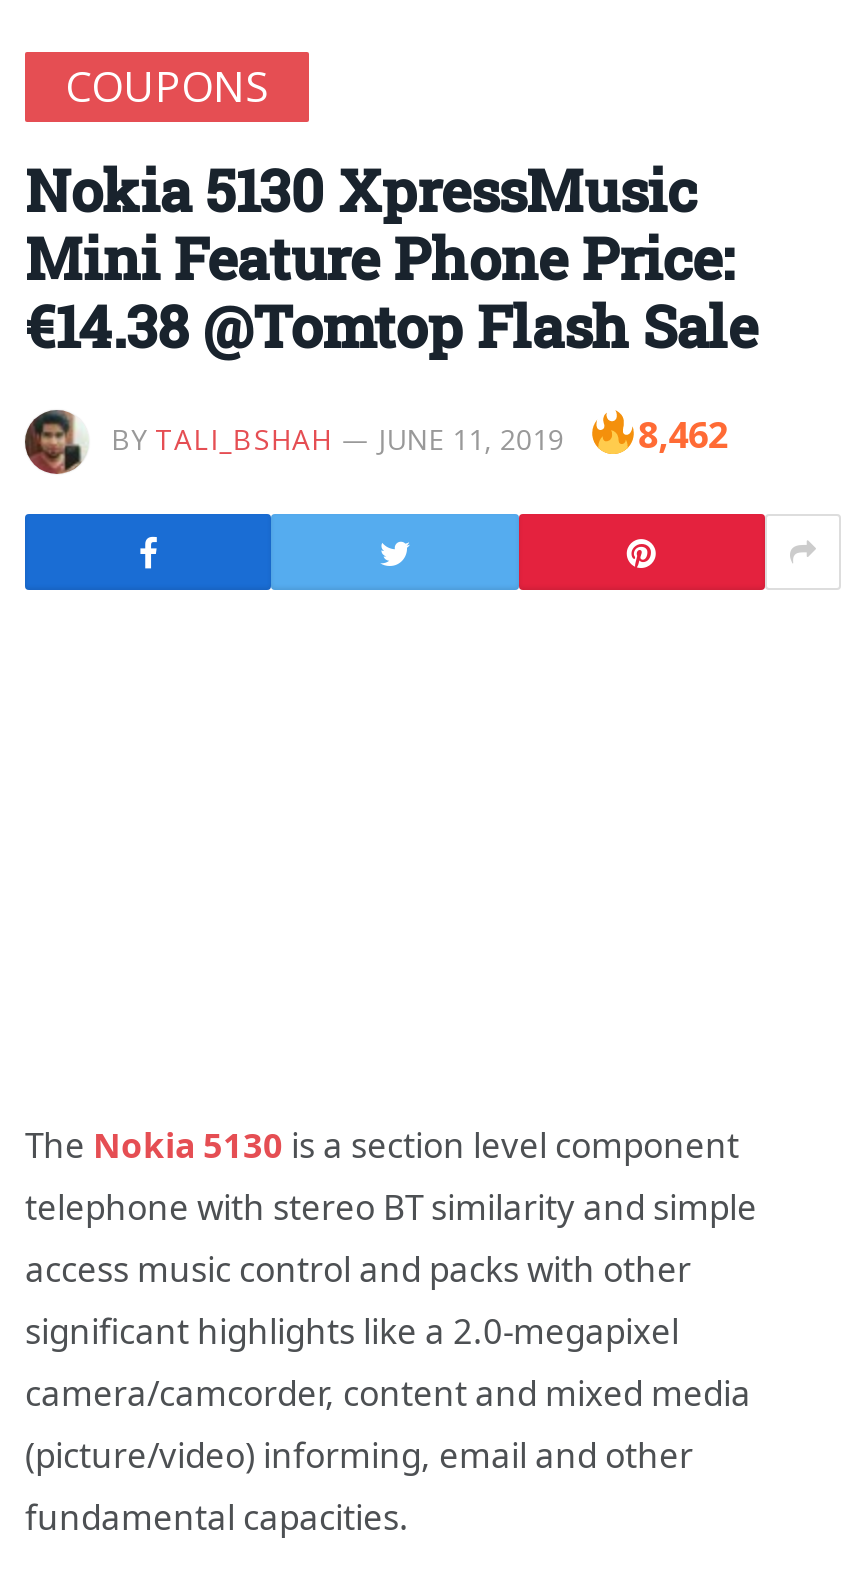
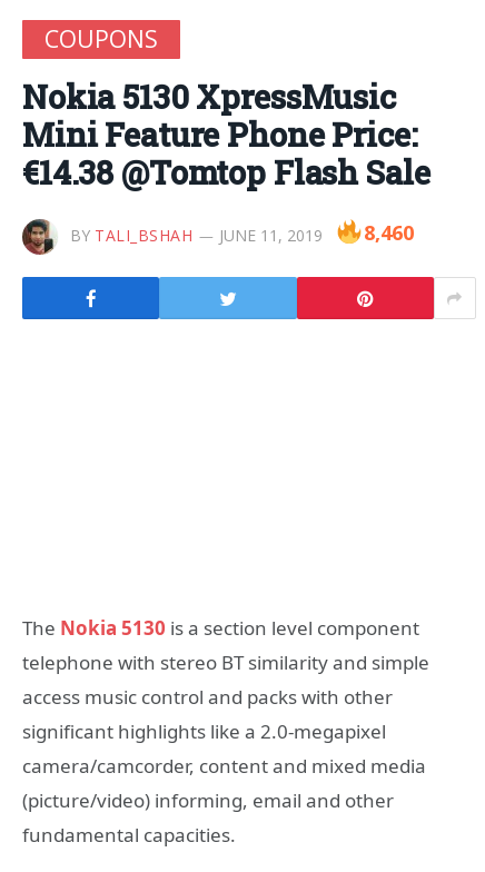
[111,409,728,458] BY TALI_BSHAH JUNE 11, 2019 8,462 -> [70,219,413,246] BY TALI_BSHAH JUNE 11, 2019 8,460

